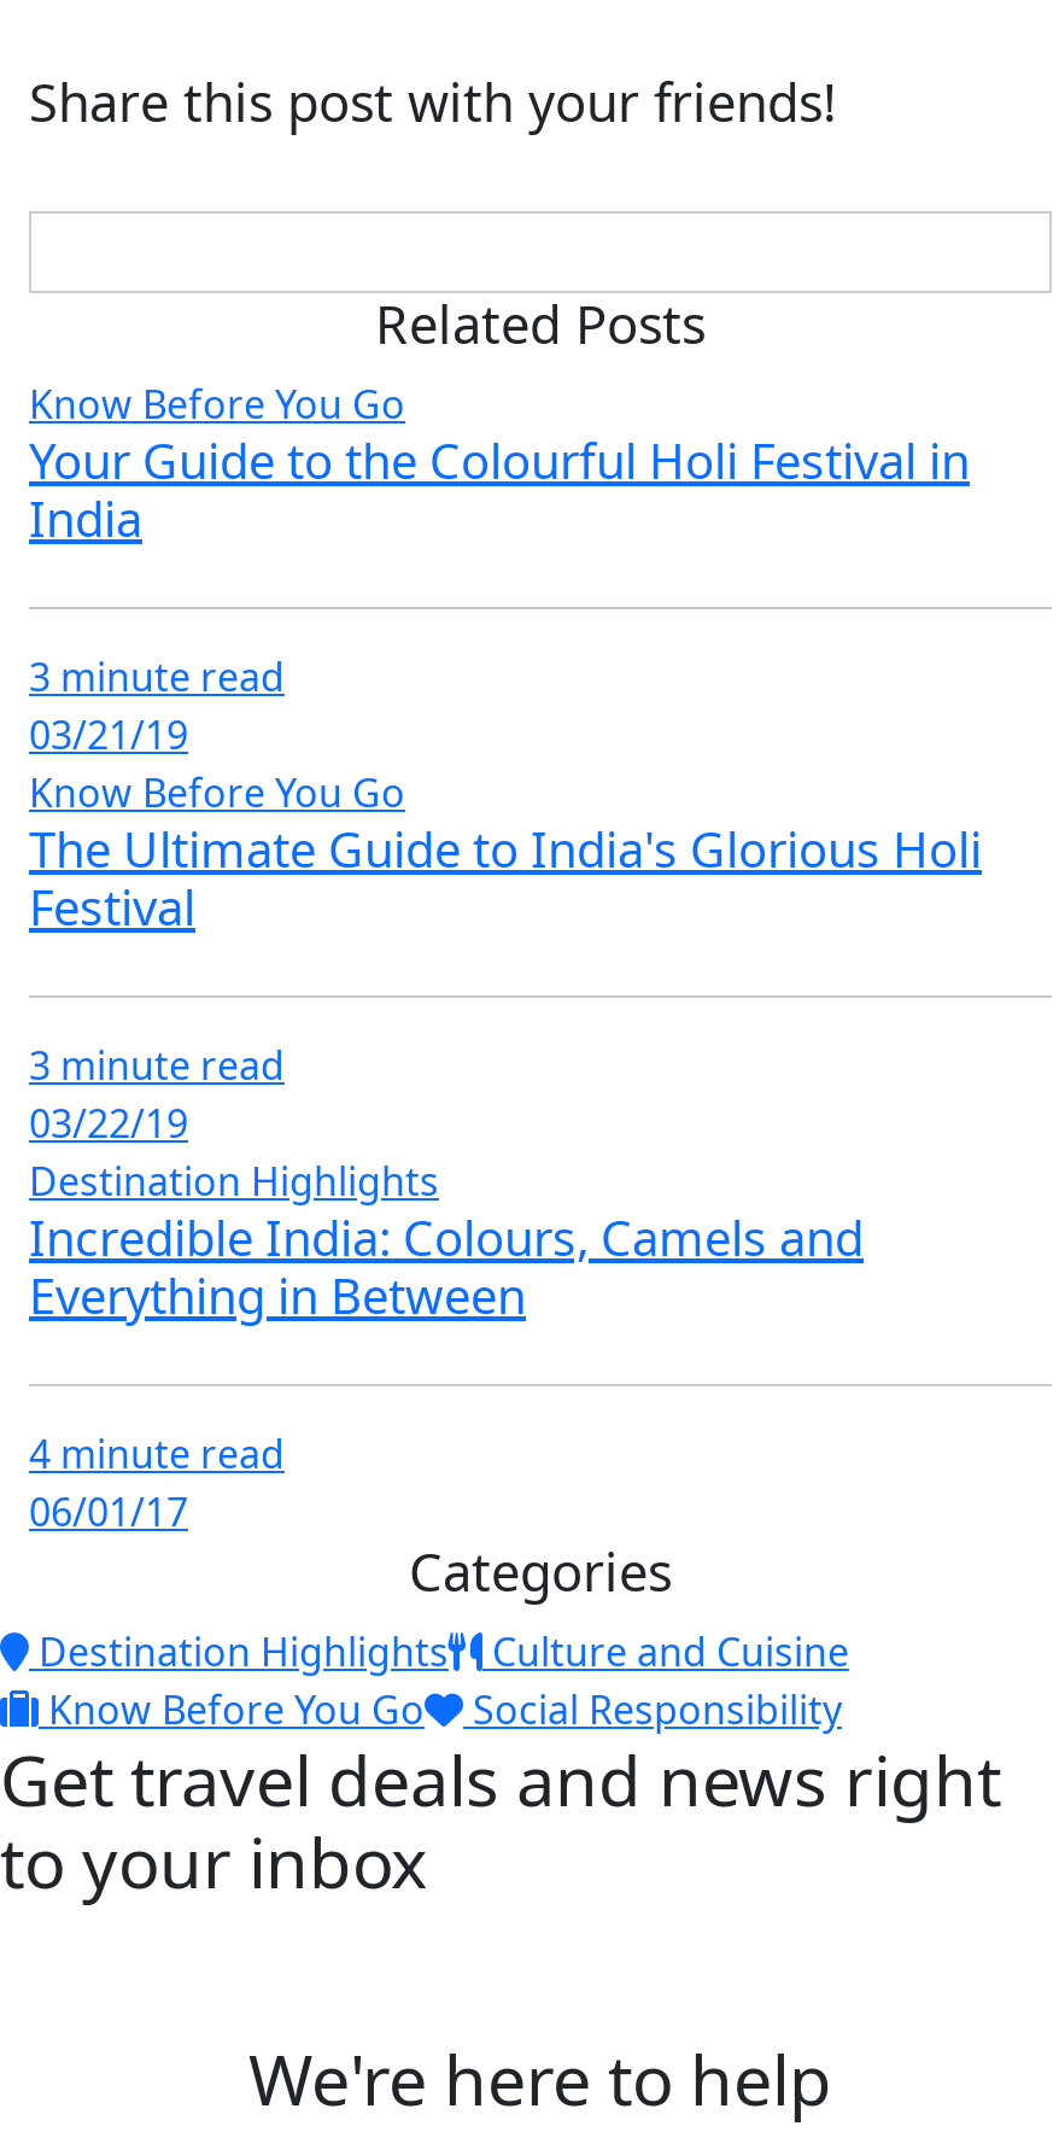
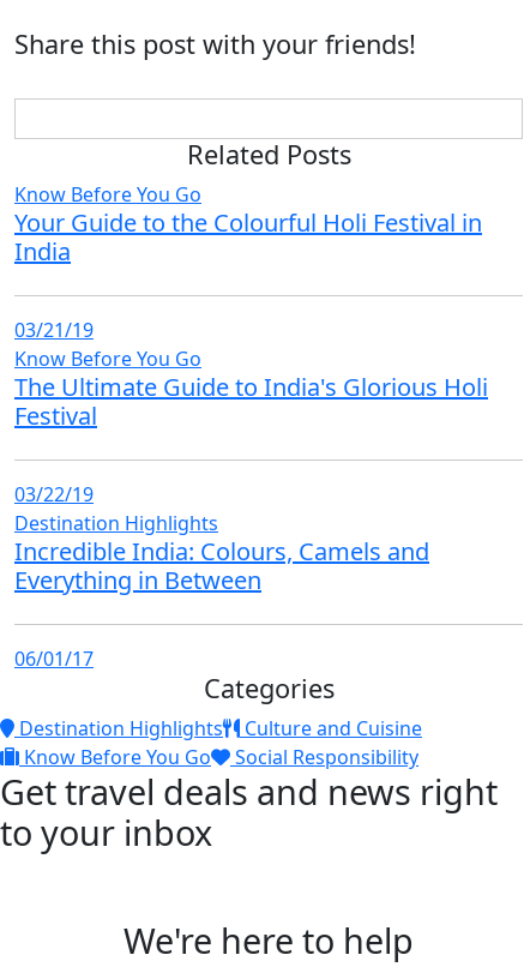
[29,650,285,703] 3 minute read -> none
[29,1039,285,1092] 3 minute read -> none
[29,1427,285,1480] 4 minute read -> none

